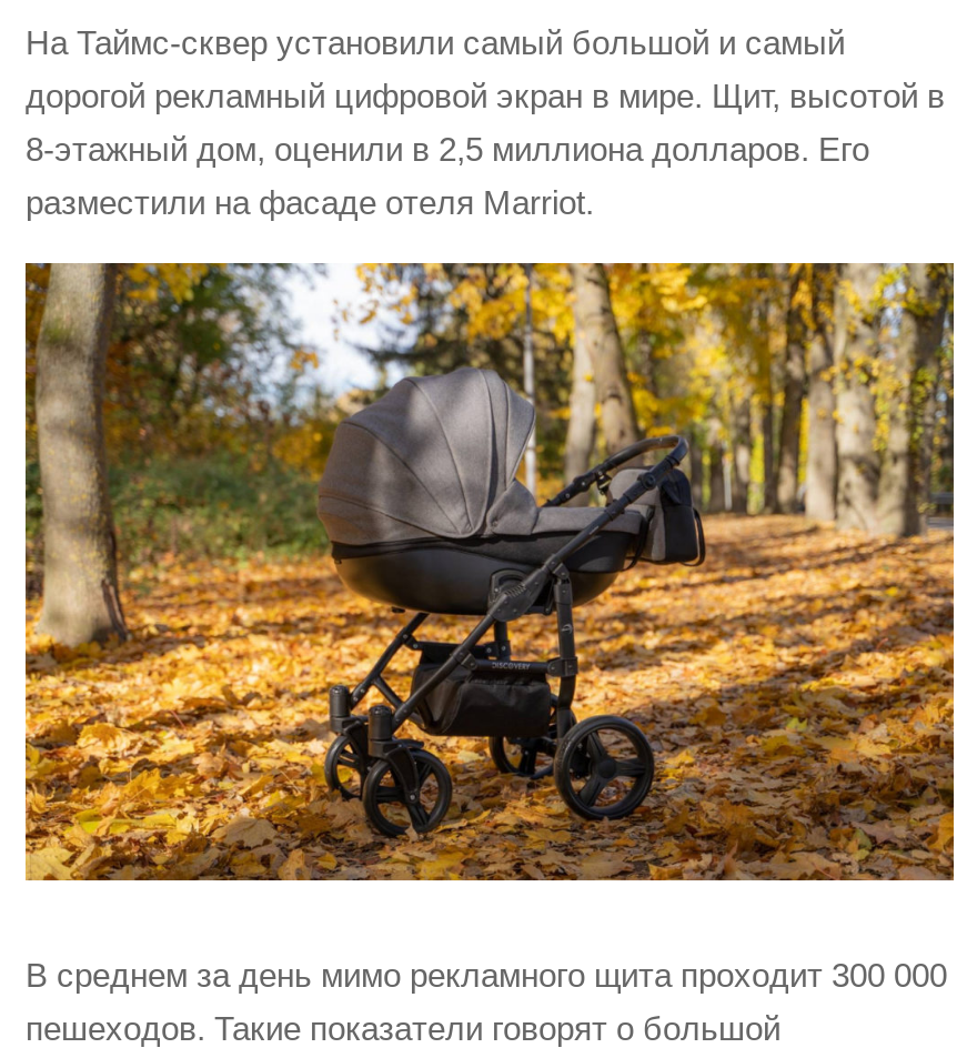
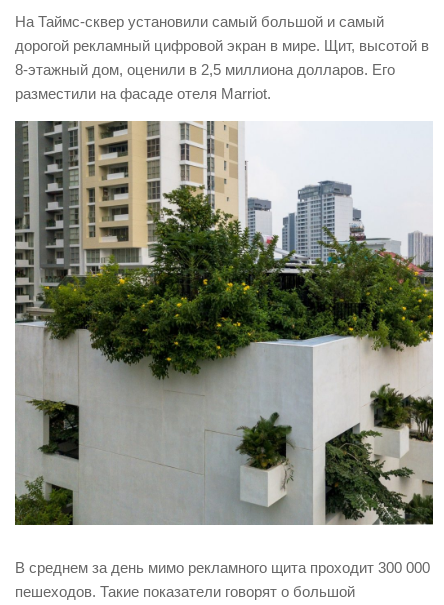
[23,261,956,883] [image] -> [14,120,434,526] [image]

